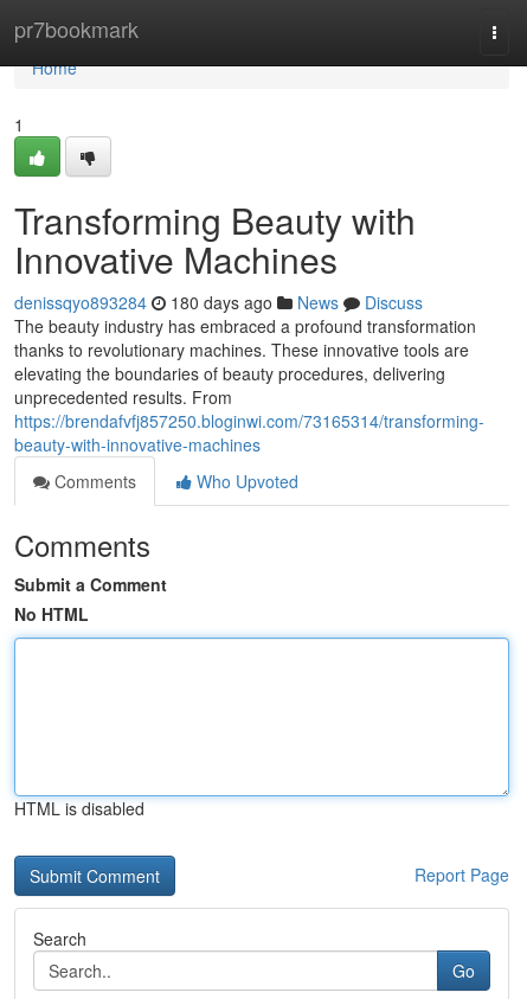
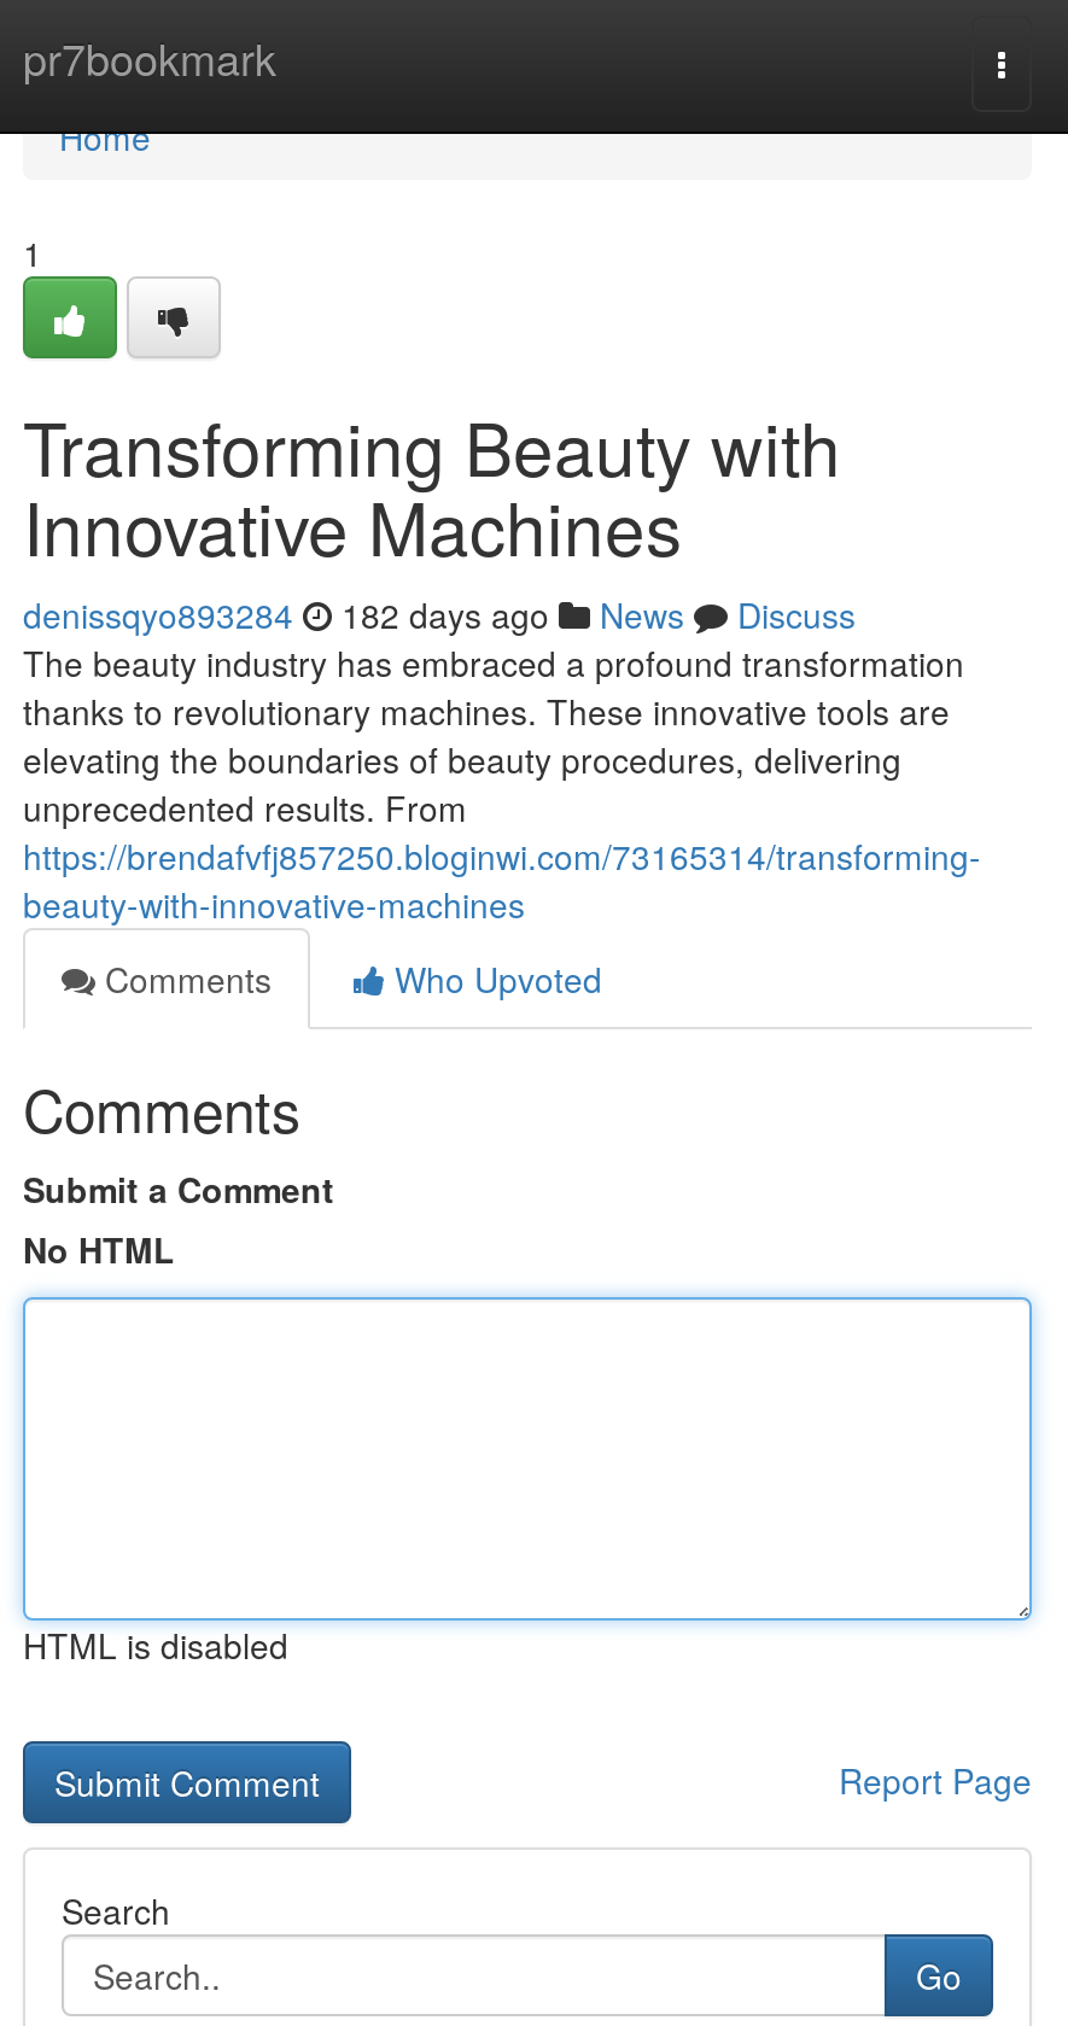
[14,290,423,314] denissqyo893284 180 days ago News Discuss -> [23,590,856,638] denissqyo893284 182 days ago News Discuss

